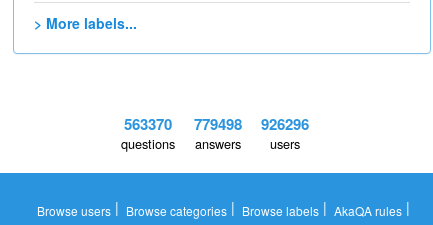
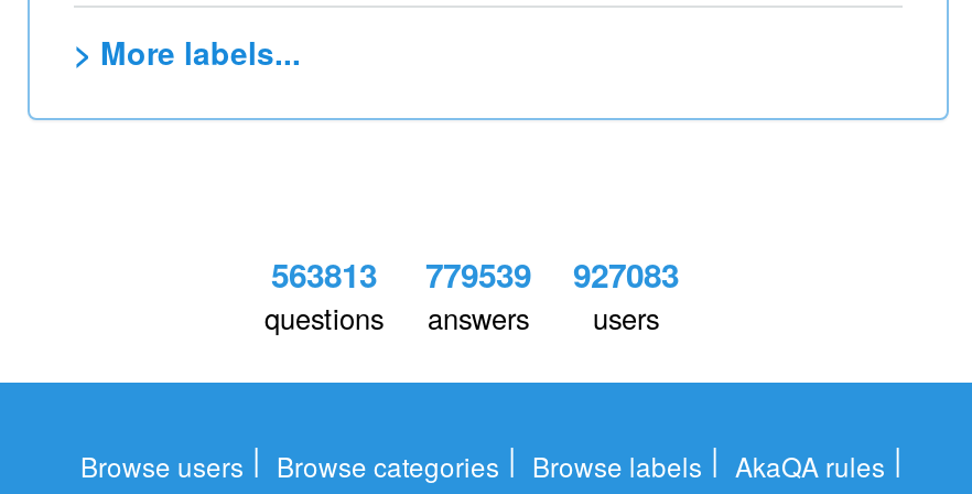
[123,113,171,135] 563370 -> [271,250,377,299] 563813
[193,113,241,135] 779498 -> [425,250,531,299] 779539
[260,113,308,135] 926296 -> [573,250,679,299] 927083

